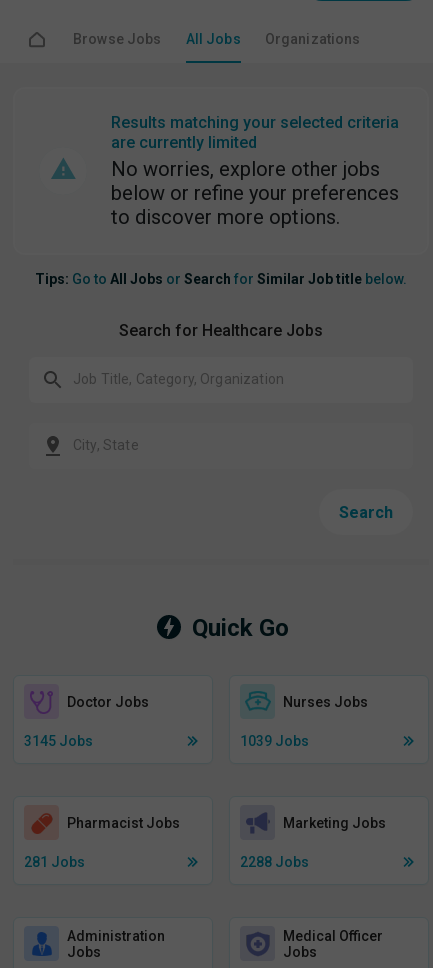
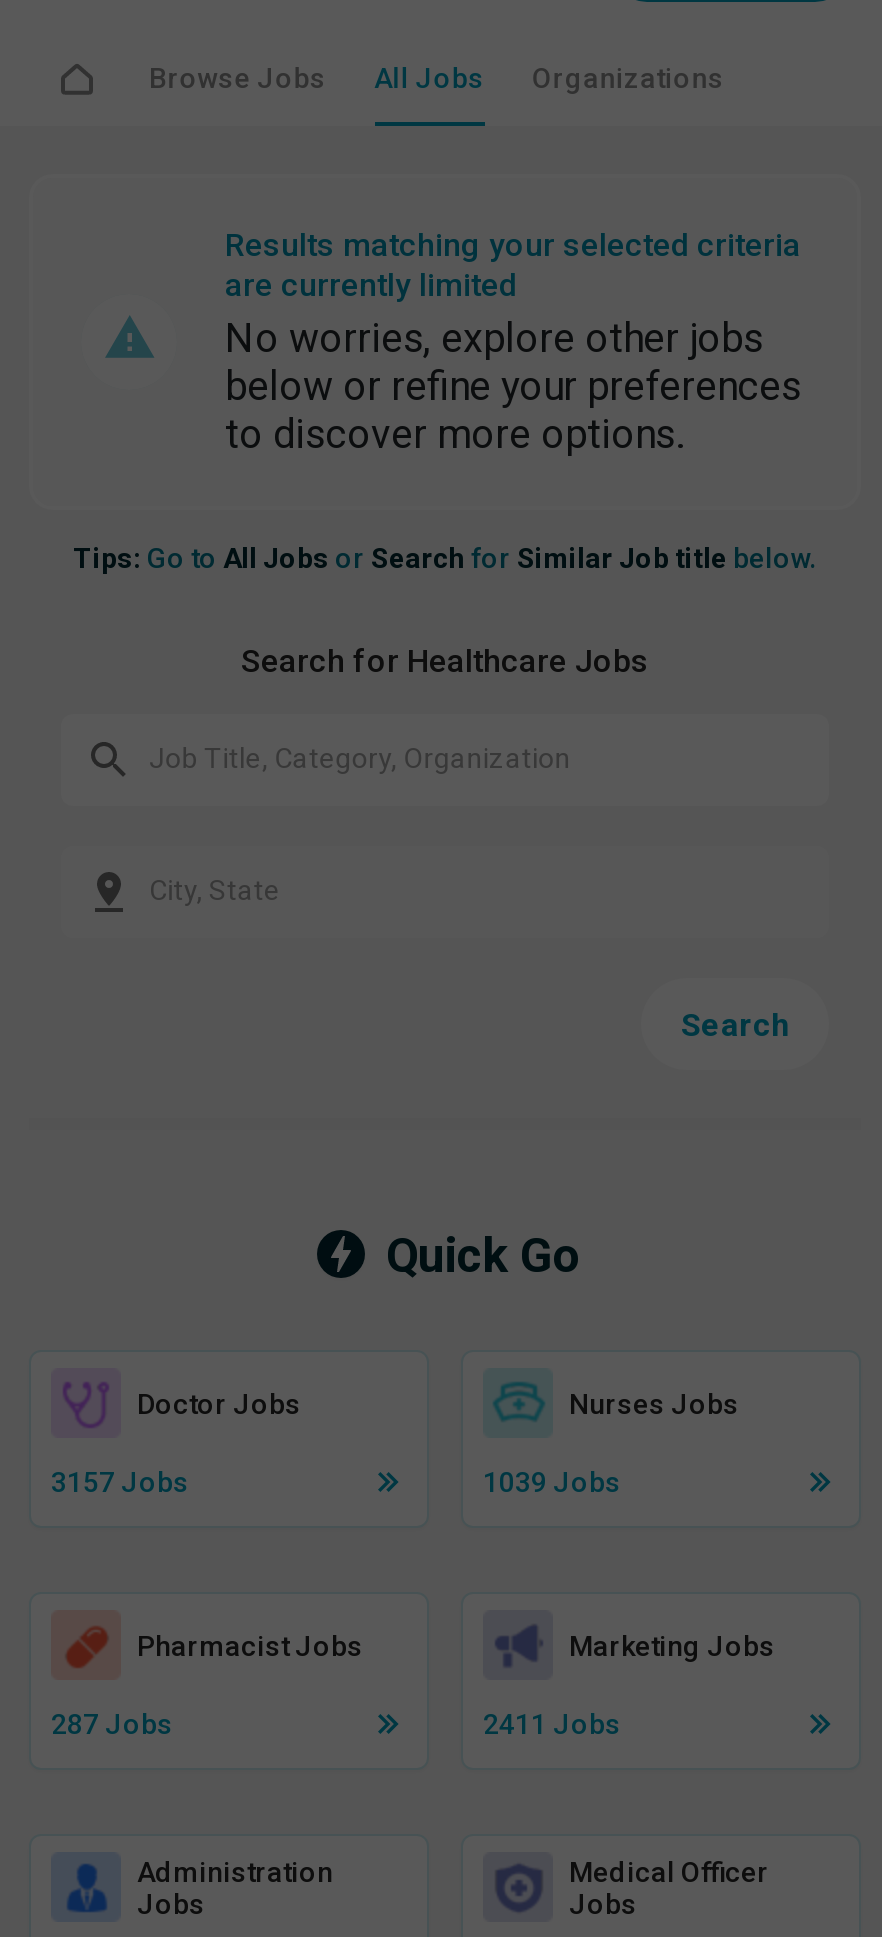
[24,733,93,749] 3145 Jobs -> [51,1466,189,1498] 3157 Jobs
[24,854,85,870] 281 Jobs -> [51,1708,173,1740] 287 Jobs
[240,854,309,870] 2288 Jobs -> [483,1708,621,1740] 2411 Jobs

